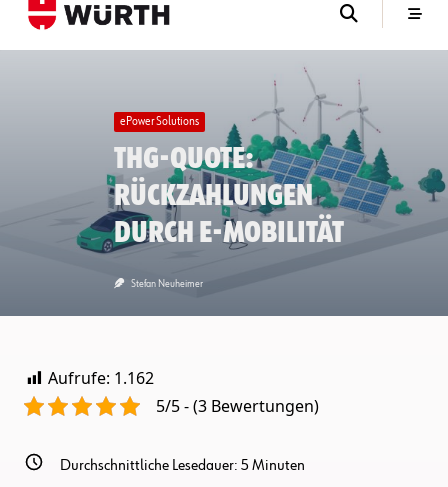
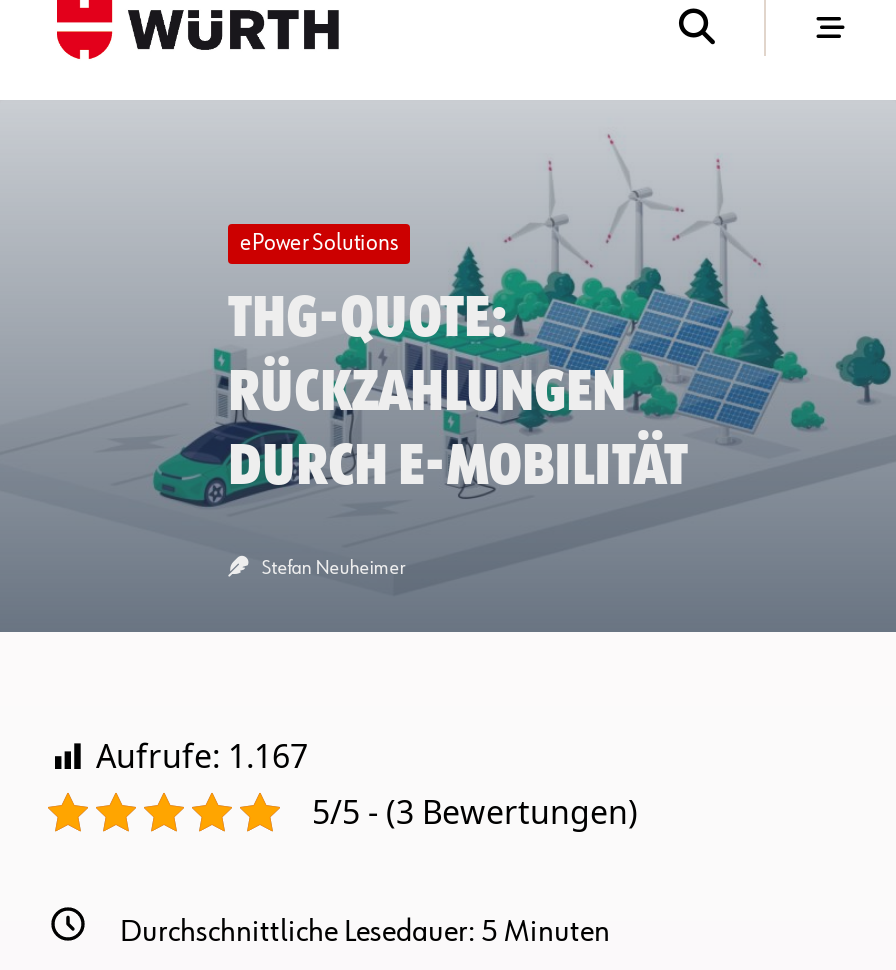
[48,367,154,389] Aufrufe: 1.162 -> [96,735,308,779] Aufrufe: 1.167

